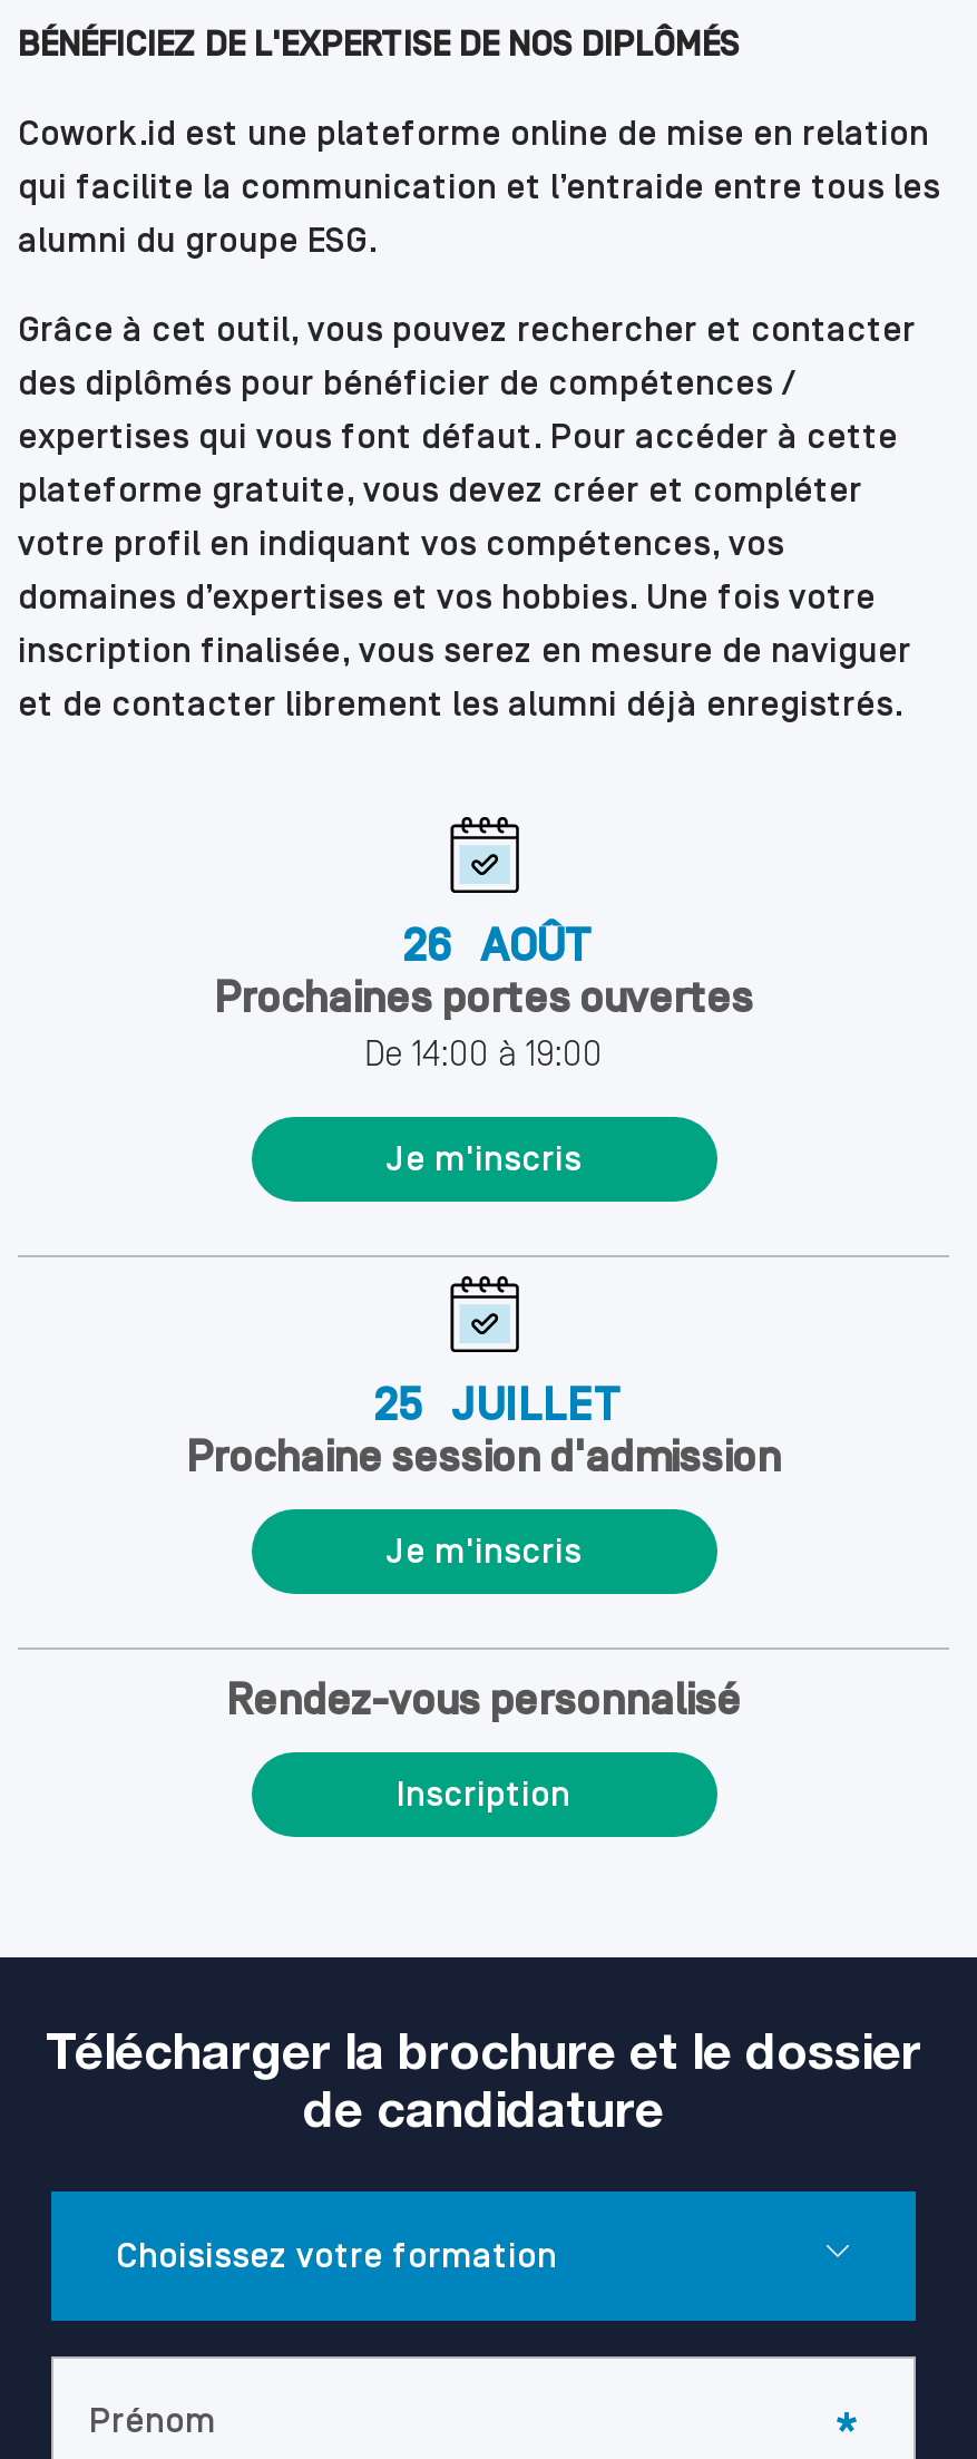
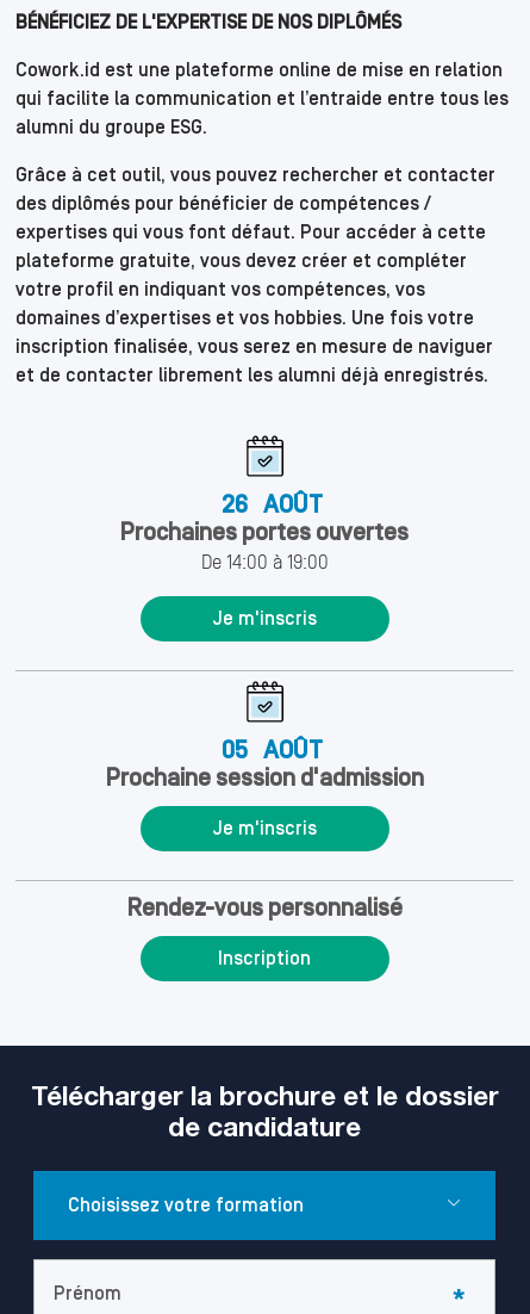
[373,1380,621,1433] 25 JUILLET -> [221,737,322,766] 05 AOÛT

